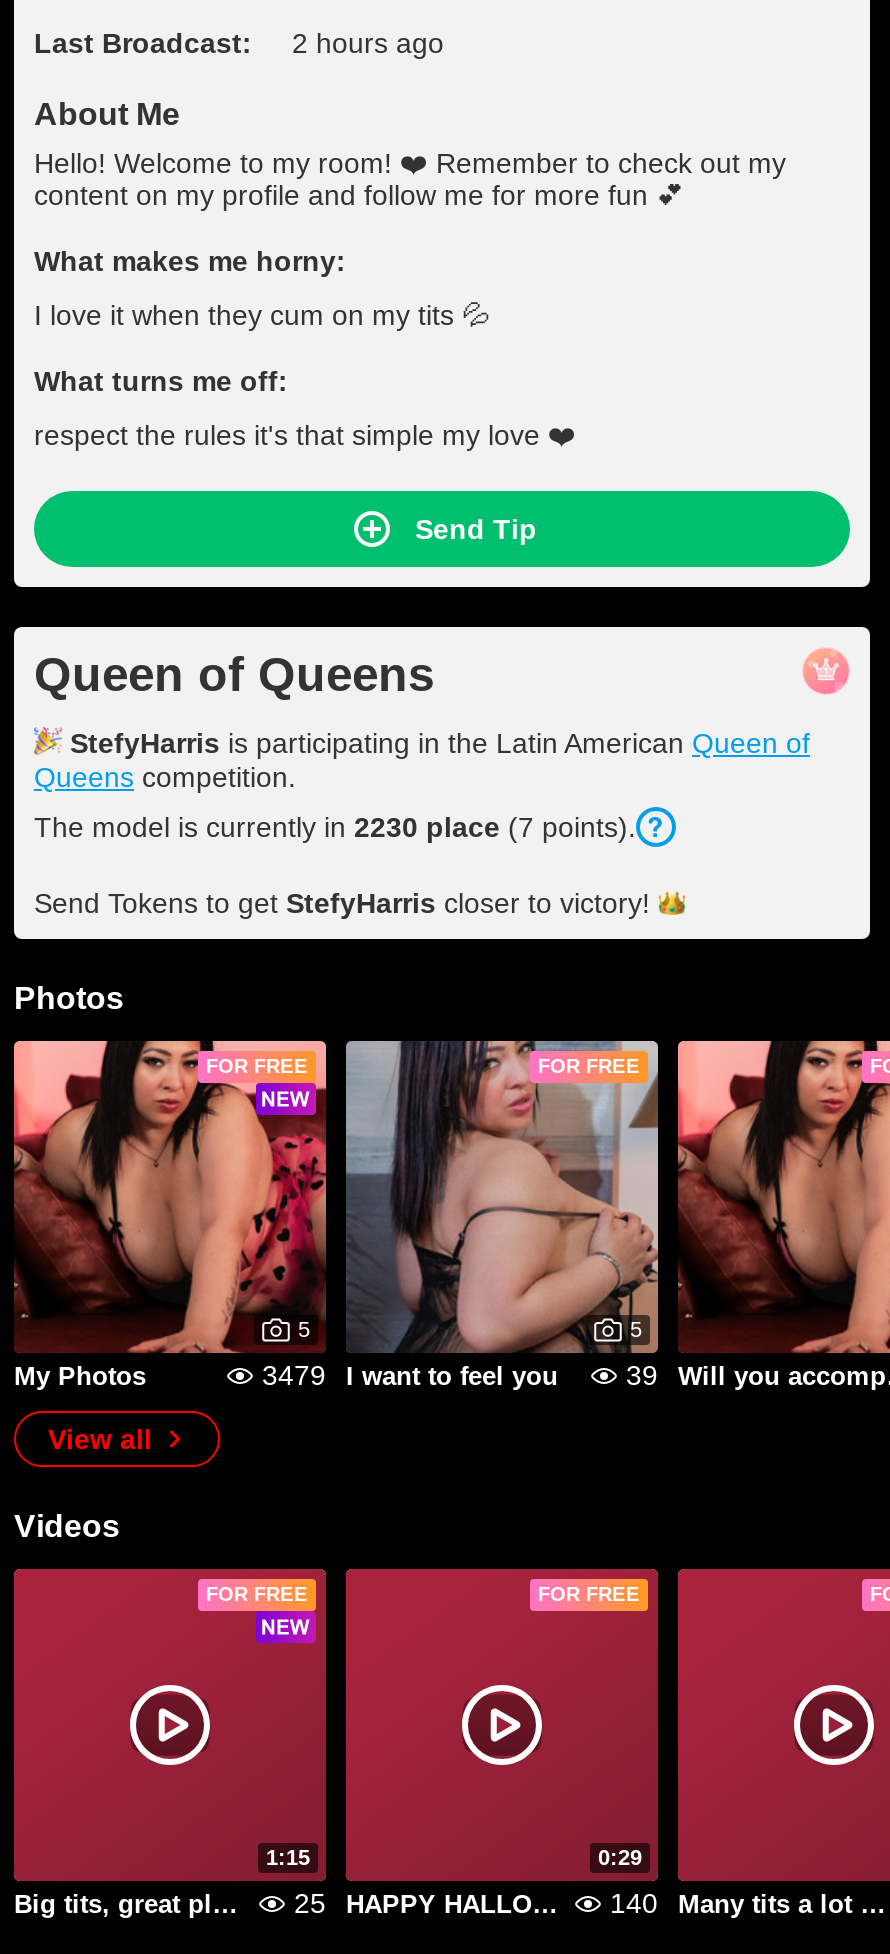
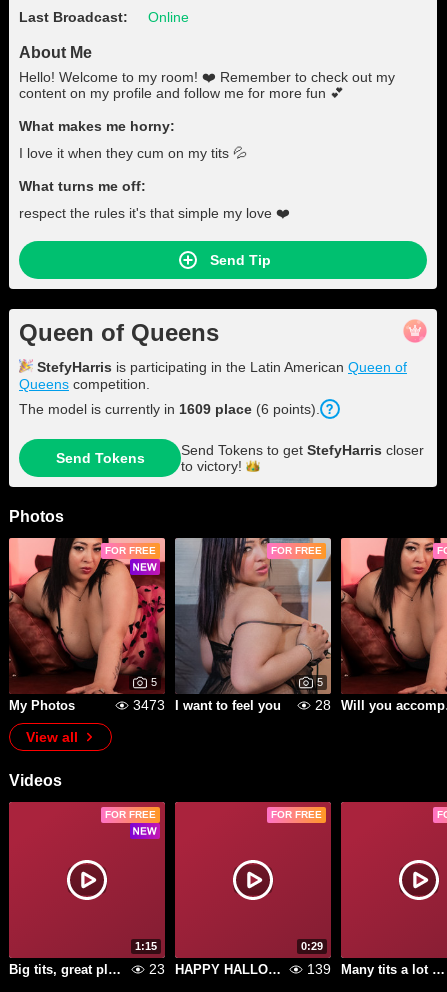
[292,27,444,59] 2 hours ago -> [148,9,189,25] Online
[34,811,636,843] The model is currently in 2230 place (7 points). -> [19,401,320,417] The model is currently in 1609 place (6 points).
[34,887,650,919] Send Tokens to get StefyHarris closer to victory! -> [55,442,424,474] Send Tokens | Send Tokens to get StefyHarris closer | to victory!
[262,1359,558,1391] 3479 I want to feel you -> [133,697,281,713] 3473 I want to feel you
[626,1359,658,1391] 39 -> [315,697,331,713] 28
[294,1887,326,1919] 25 -> [149,961,165,977] 23
[610,1887,658,1919] 140 -> [307,961,331,977] 139

